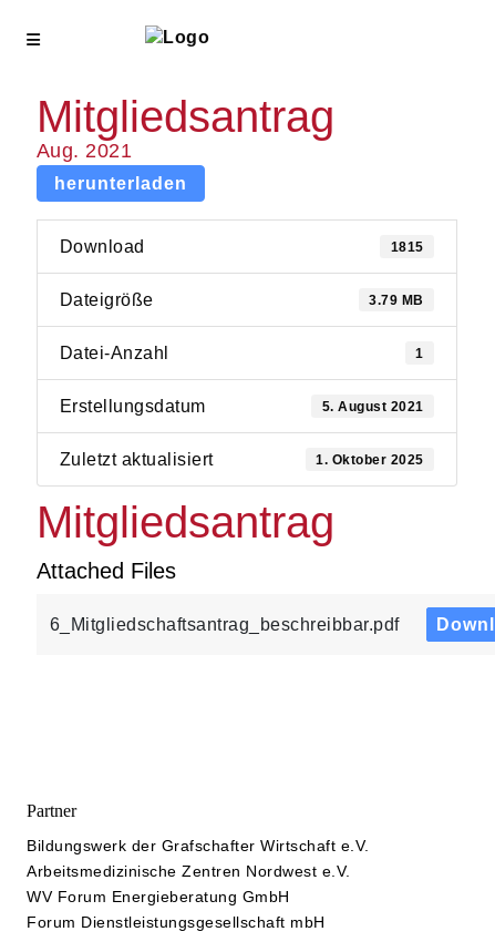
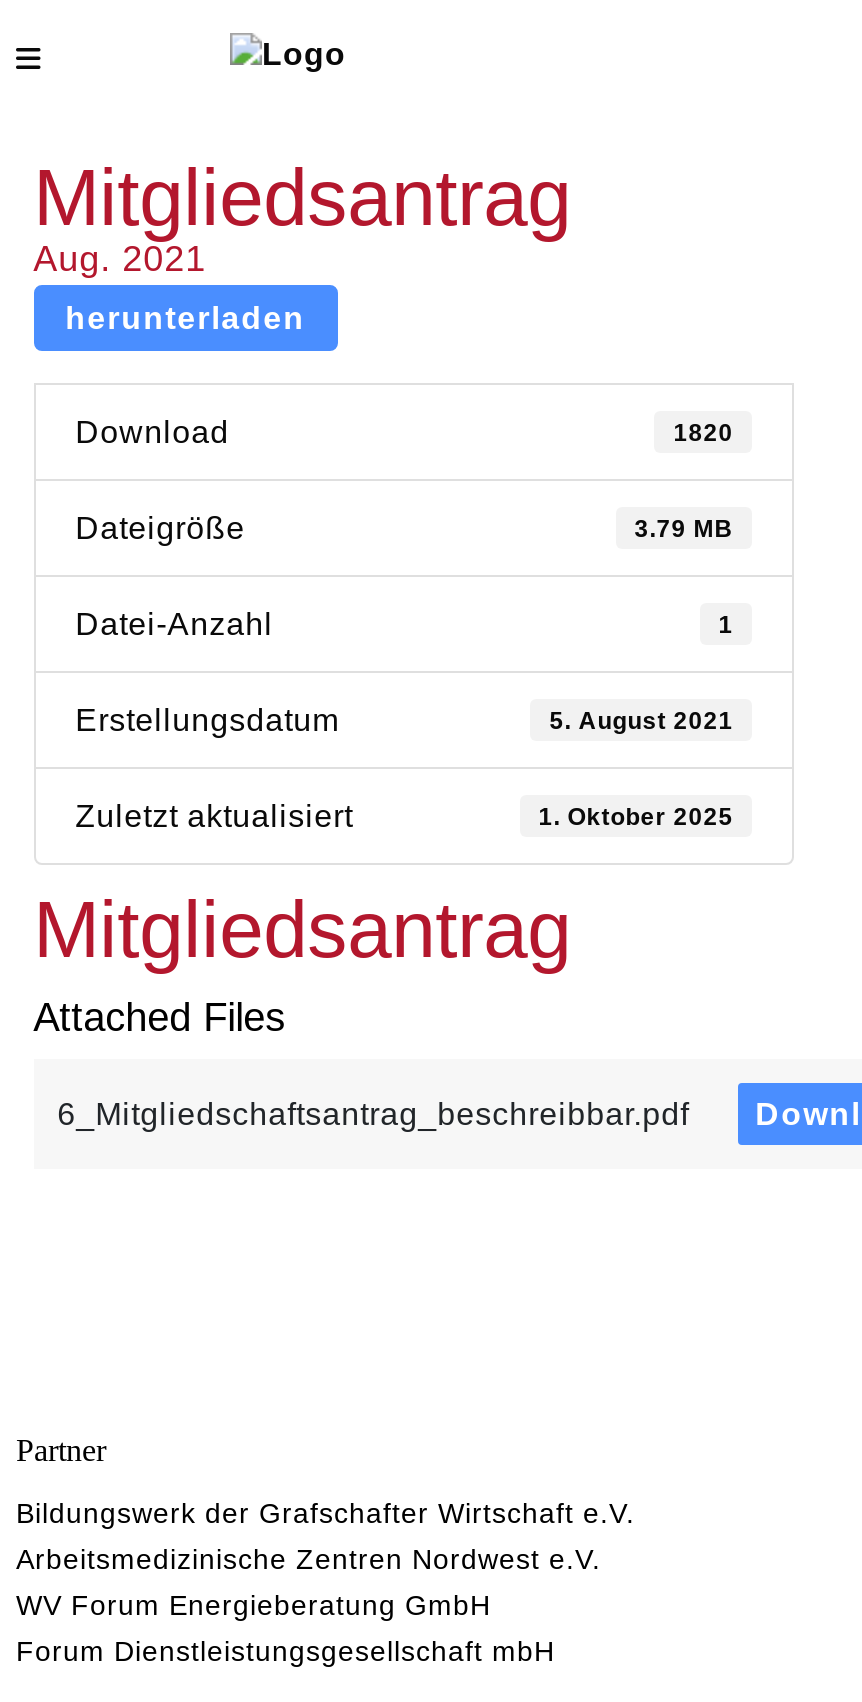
[391,239,424,254] 1815 -> [674,418,734,446] 1820

